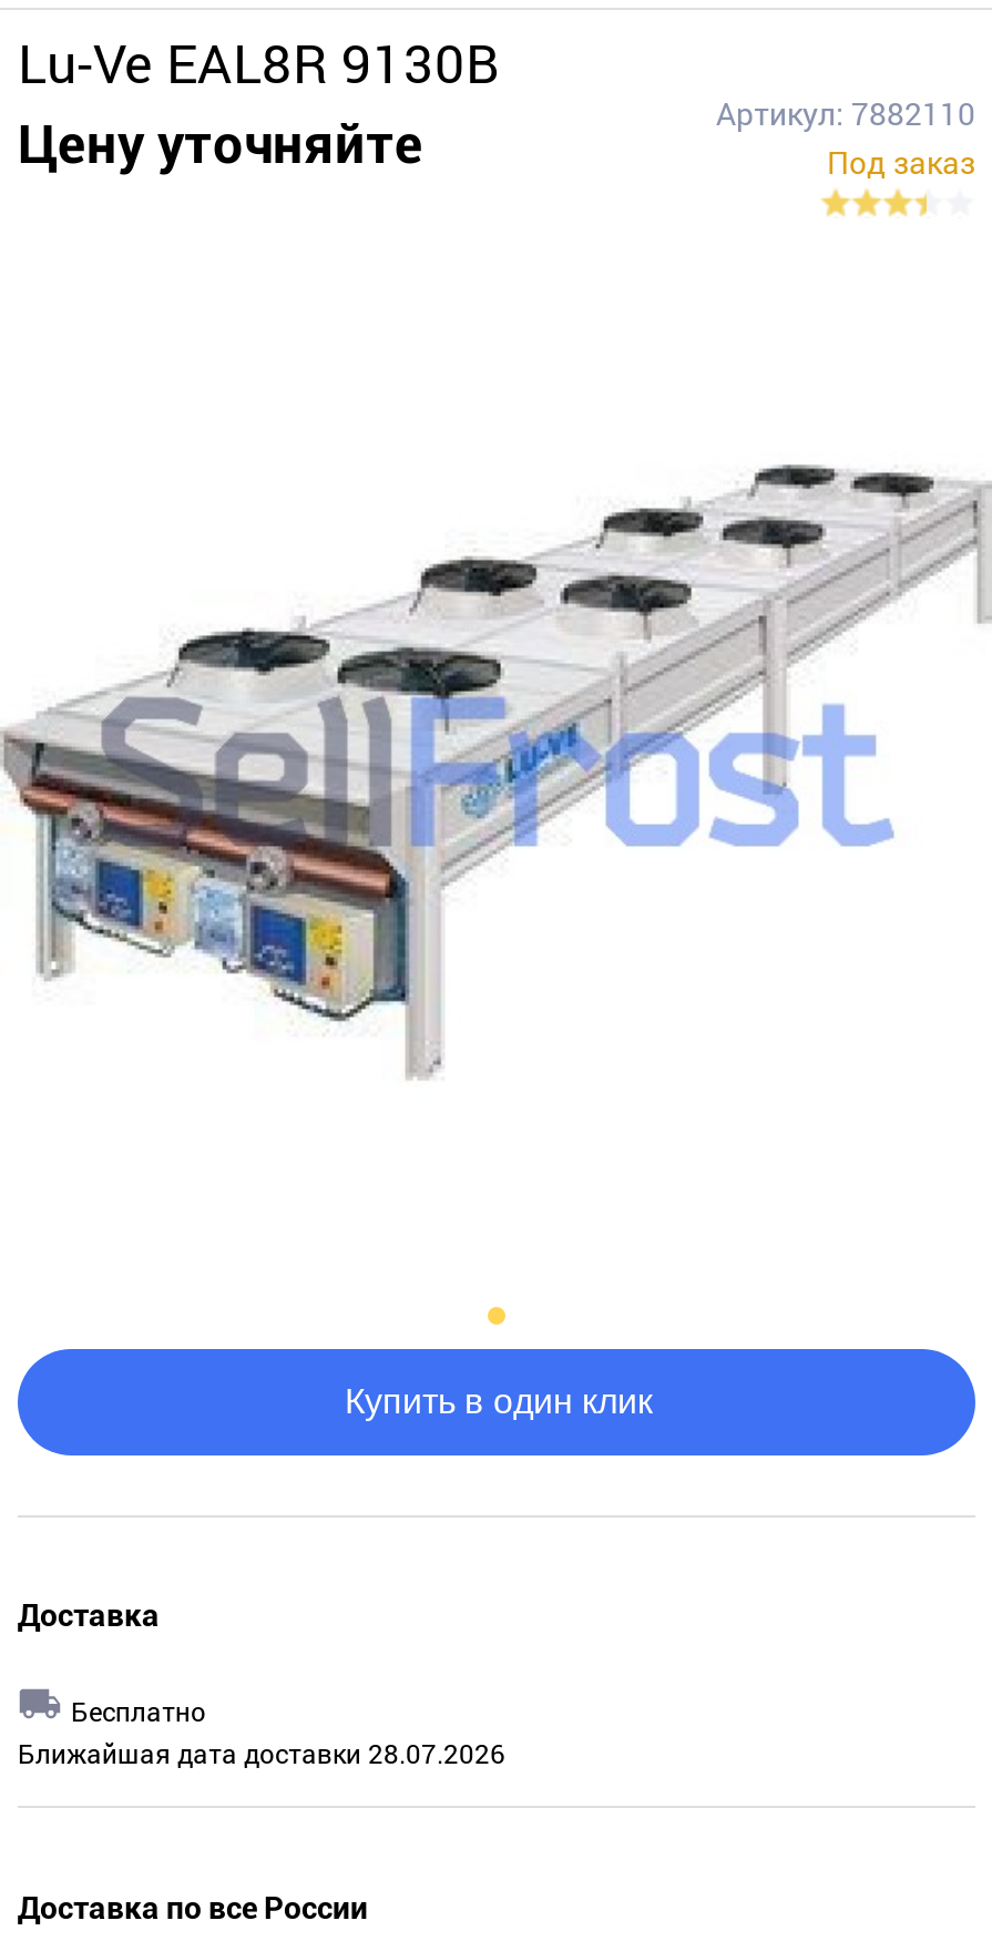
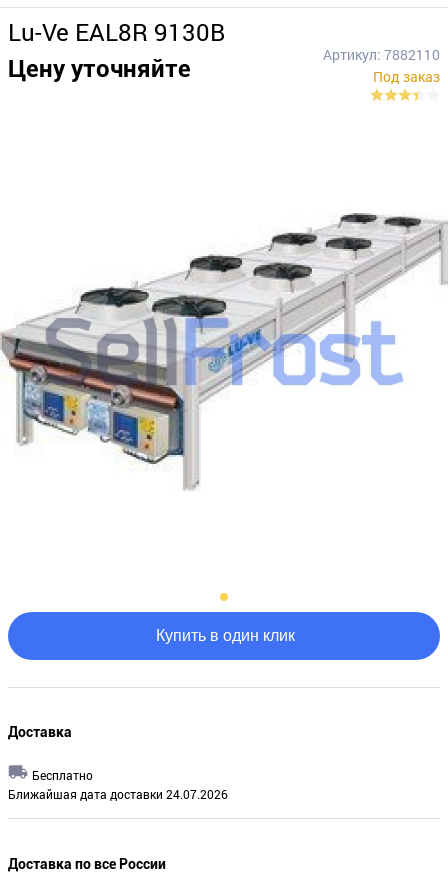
[18,1735,505,1770] Ближайшая дата доставки 28.07.2026 -> [8,786,228,802] Ближайшая дата доставки 24.07.2026

